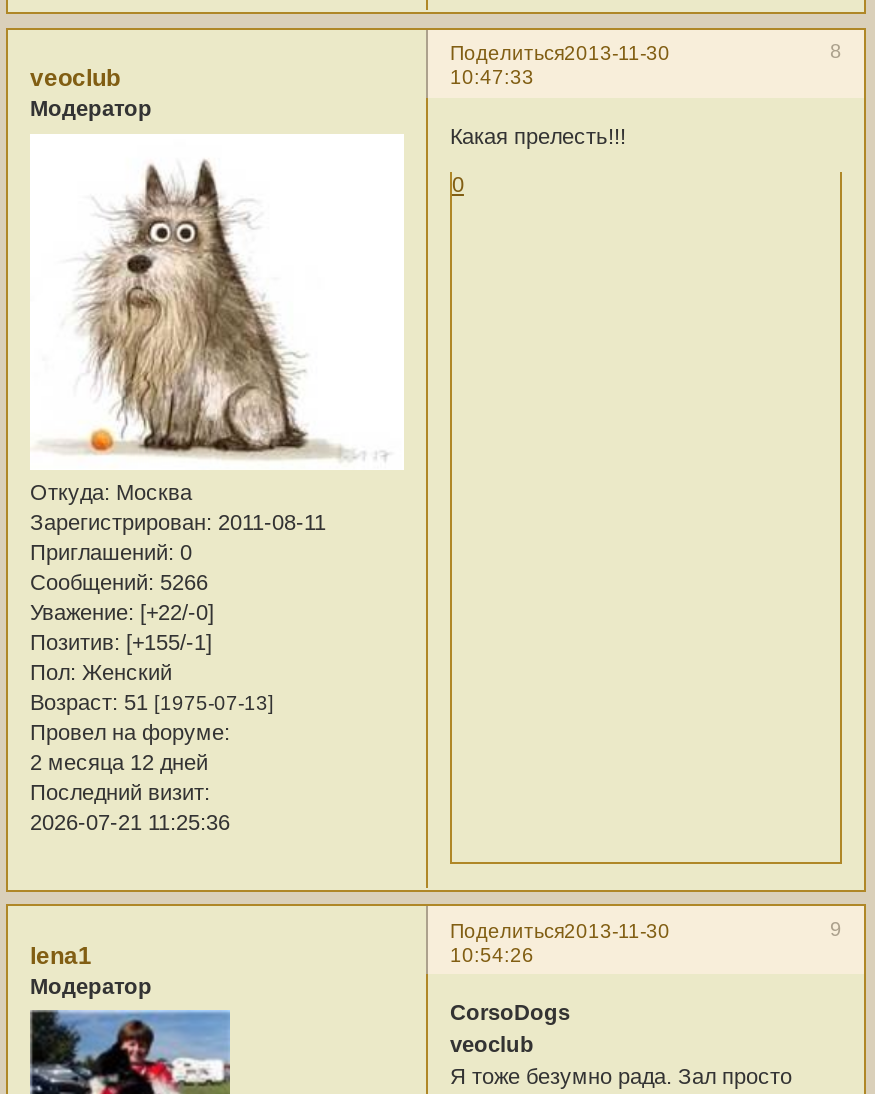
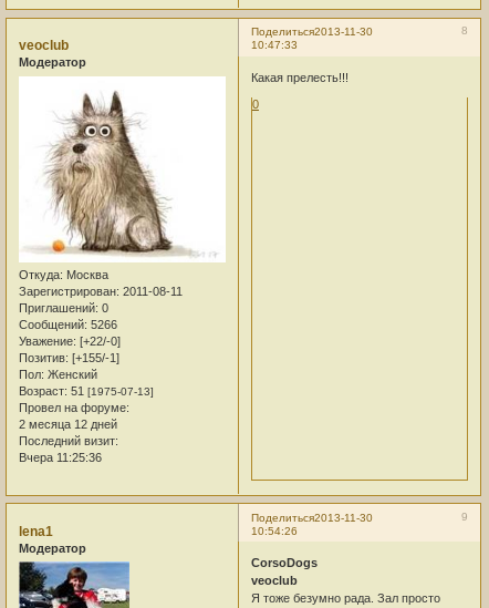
[30,810,230,834] 2026-07-21 11:25:36 -> [19,451,102,464] Вчера 11:25:36

